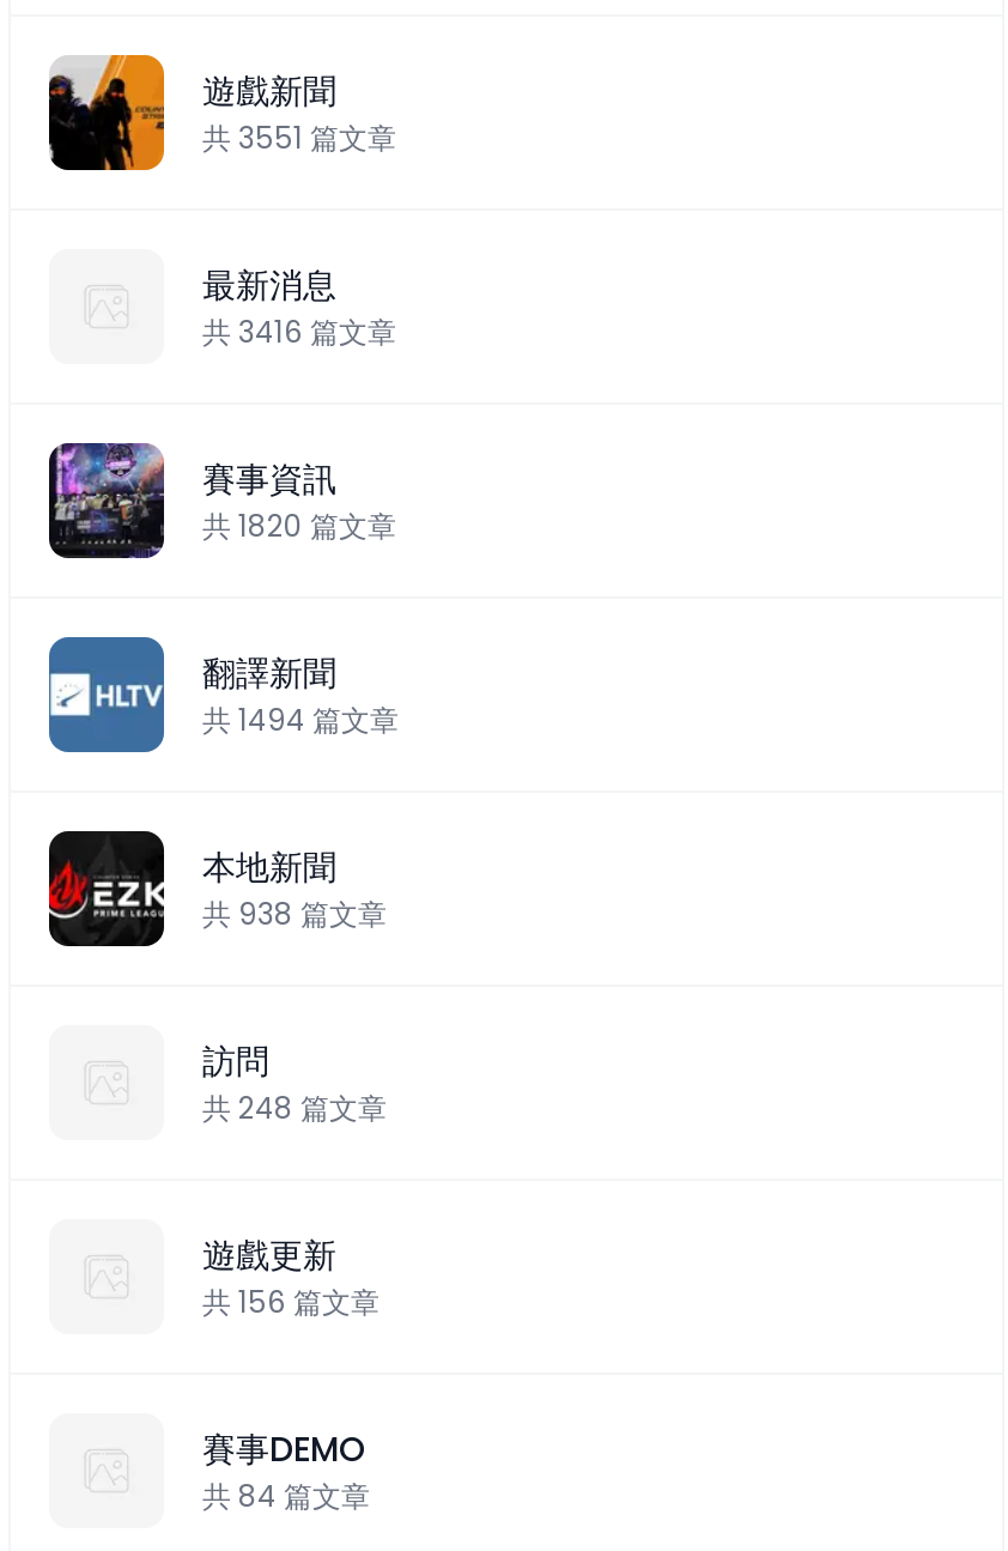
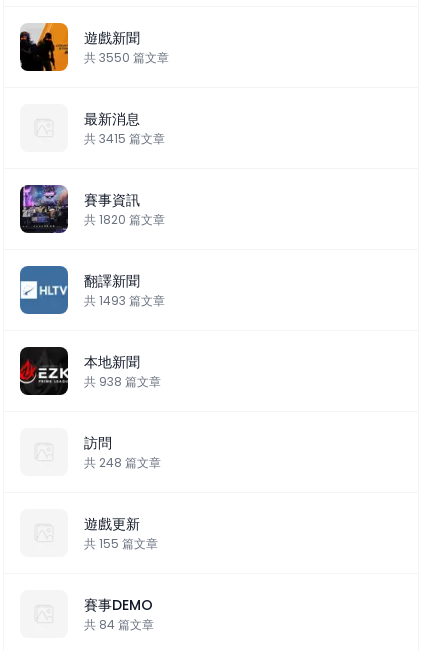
[202,117,396,158] 共3551篇文章 -> [84,49,169,66] 共3550篇文章
[202,311,396,352] 共3416篇文章 -> [84,130,165,147] 共3415篇文章
[202,699,399,740] 共1494篇文章 -> [84,292,165,309] 共1493篇文章
[202,1281,379,1322] 共156篇文章 -> [84,535,158,552] 共155篇文章

